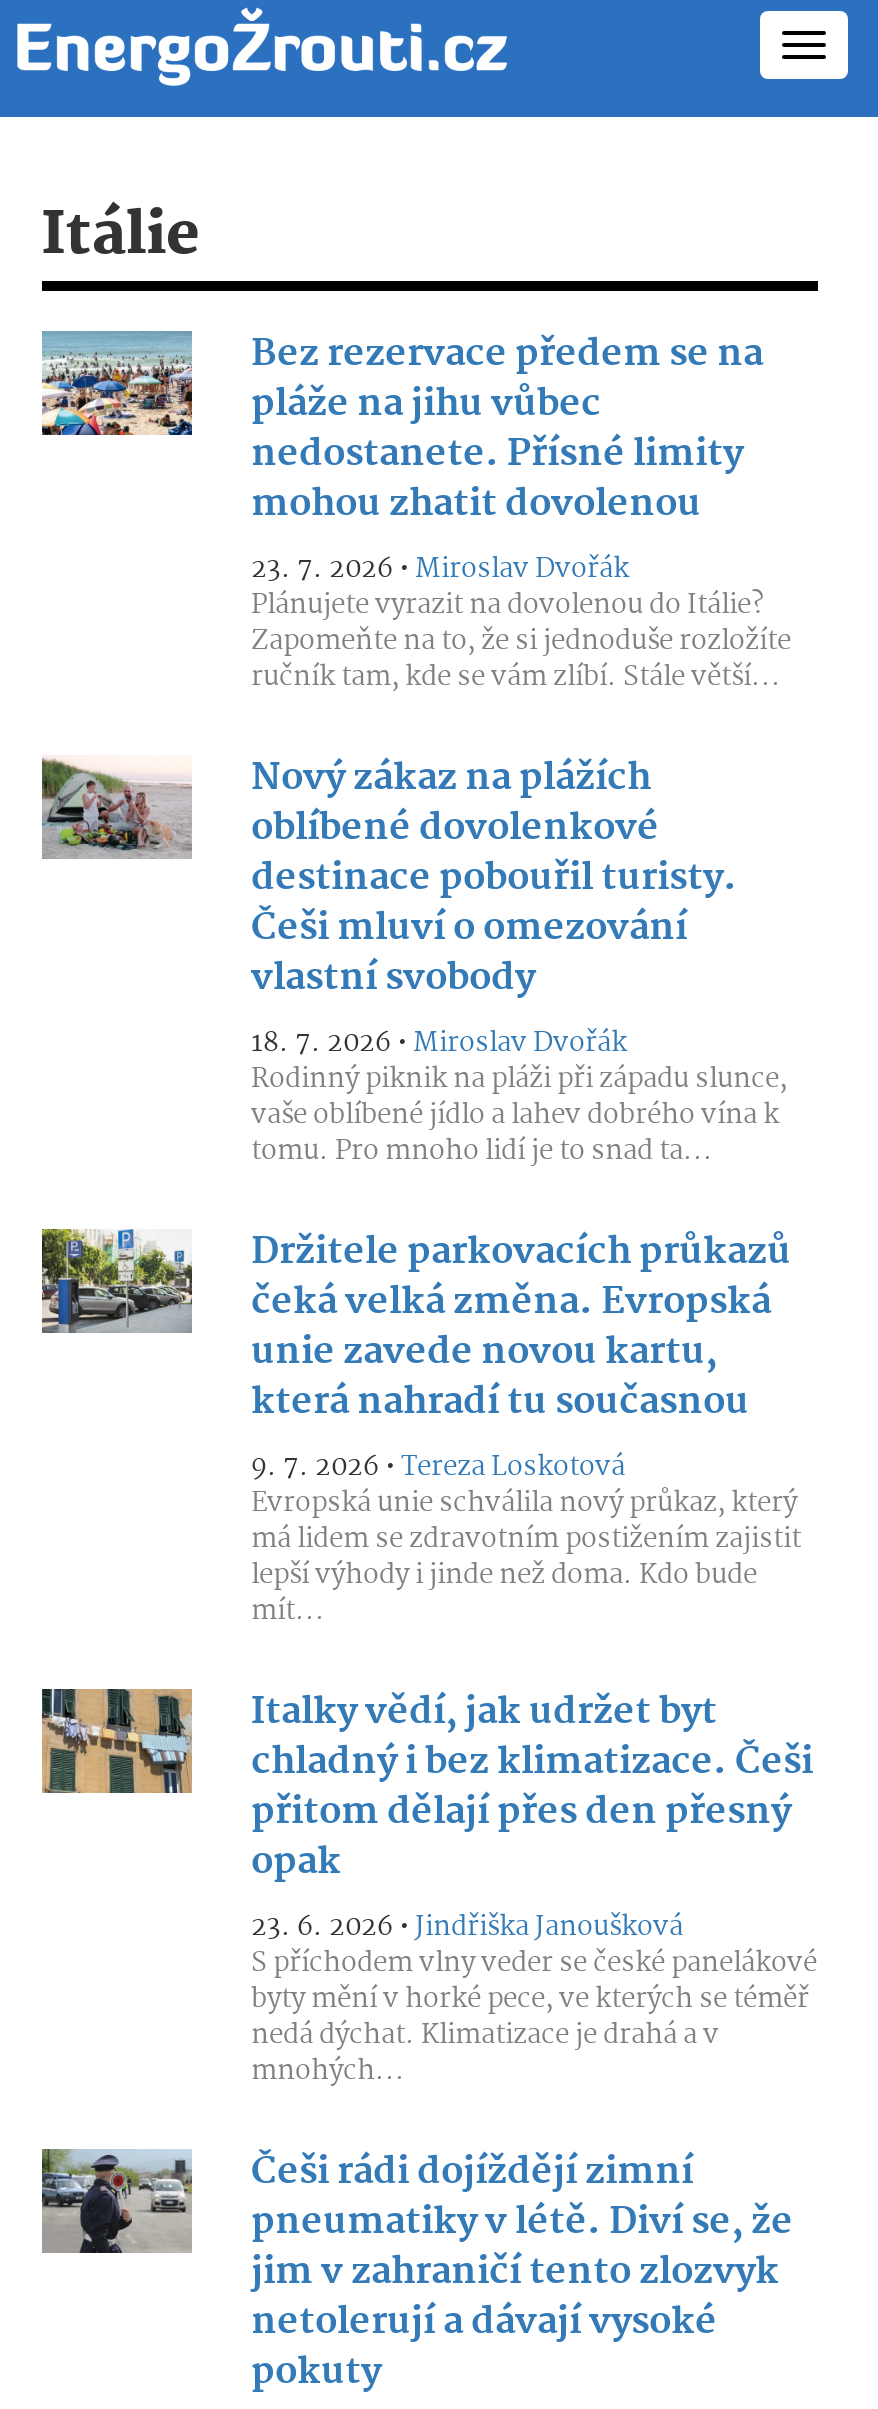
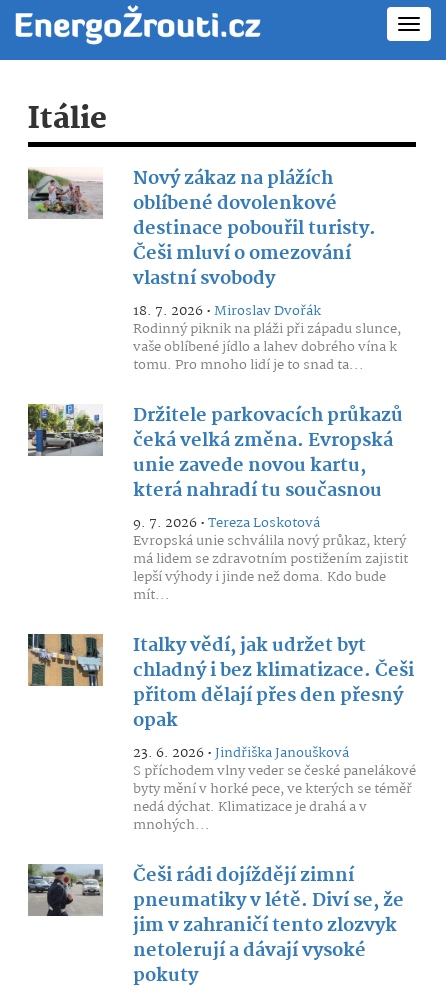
[40,325,791,699] [image] | Bez rezervace předem se na | pláže na jihu vůbec | nedostanete. Přísné limity | mohou zhatit dovolenou | 23. 7. 2026 • Miroslav Dvořák | Plánujete vyrazit na dovolenou do Itálie? | Zapomeňte na to, že si jednoduše rozložíte | ručník tam, kde se vám zlíbí. Stále větší... -> none

